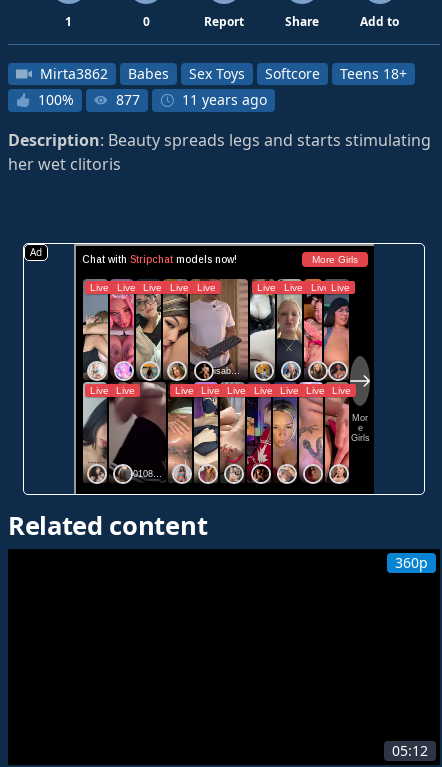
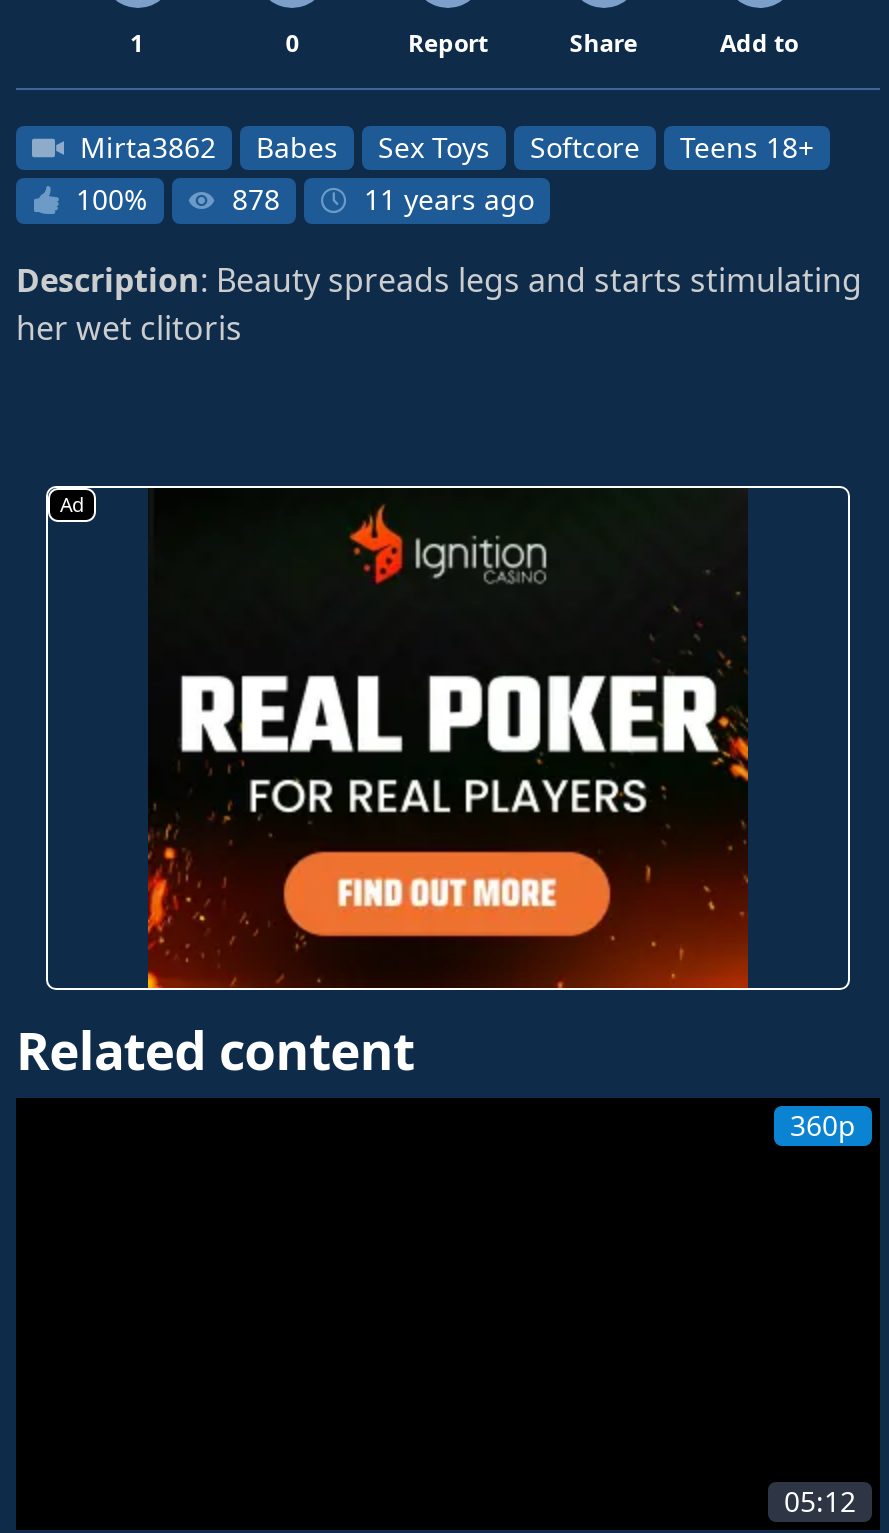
[34,90,267,109] 100% 877 11 years ago -> [68,180,534,218] 100% 878 11 years ago
[73,243,374,495] [image] -> [146,486,750,990] [image]

